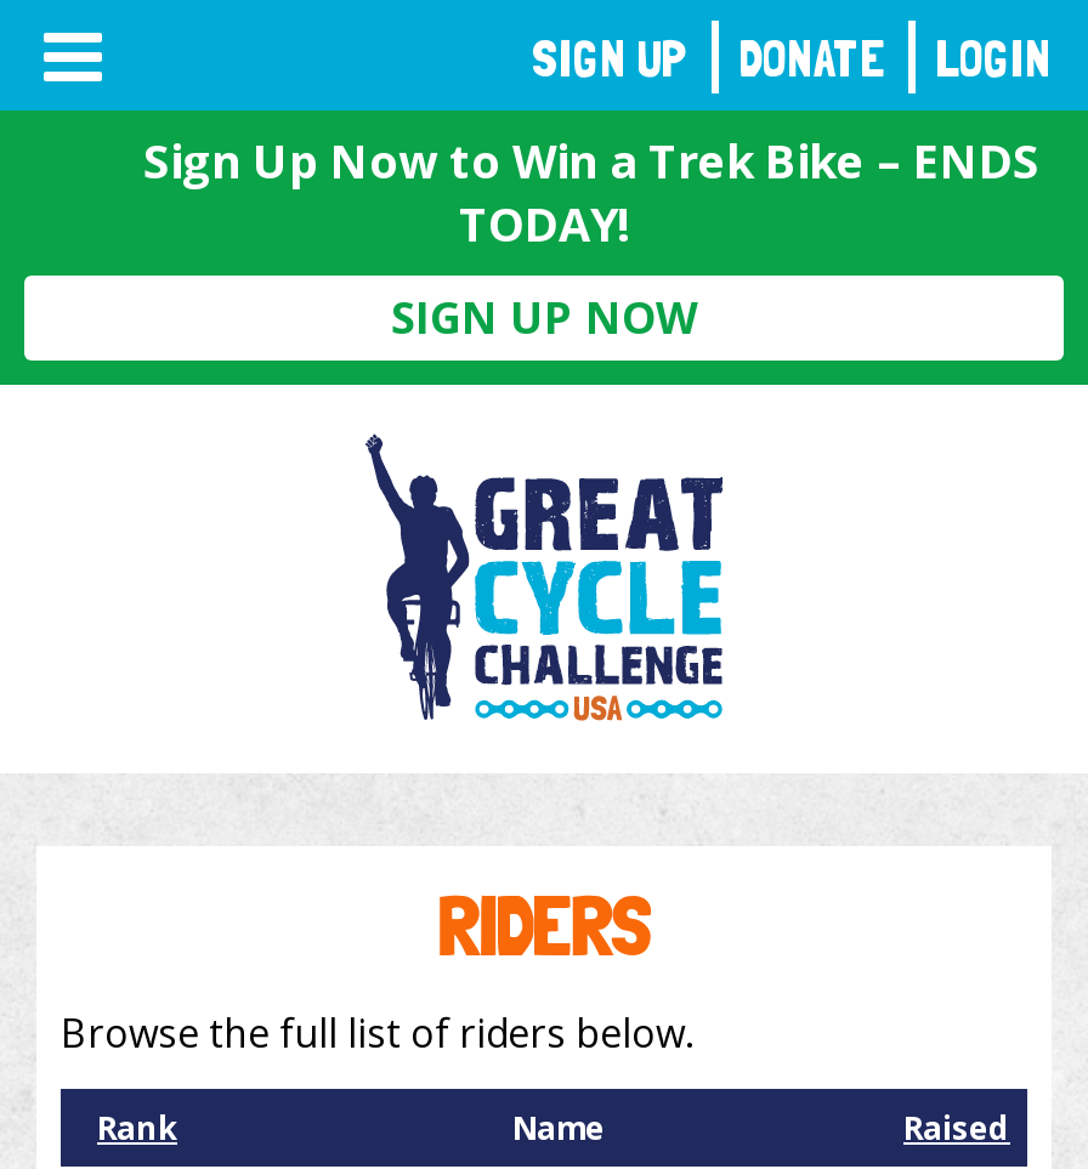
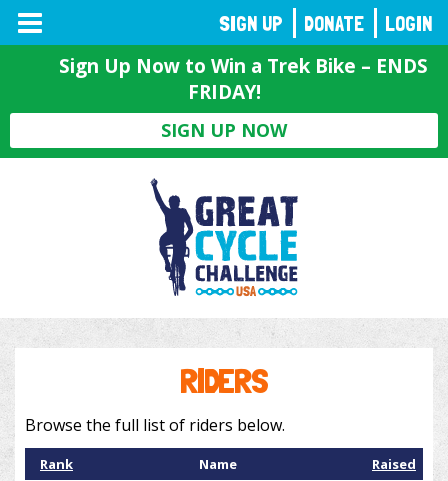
[459,192,629,255] TODAY! -> [187,79,260,105] FRIDAY!

